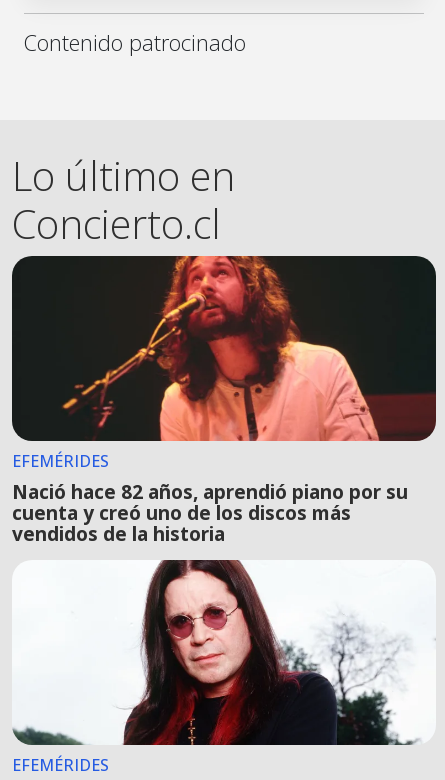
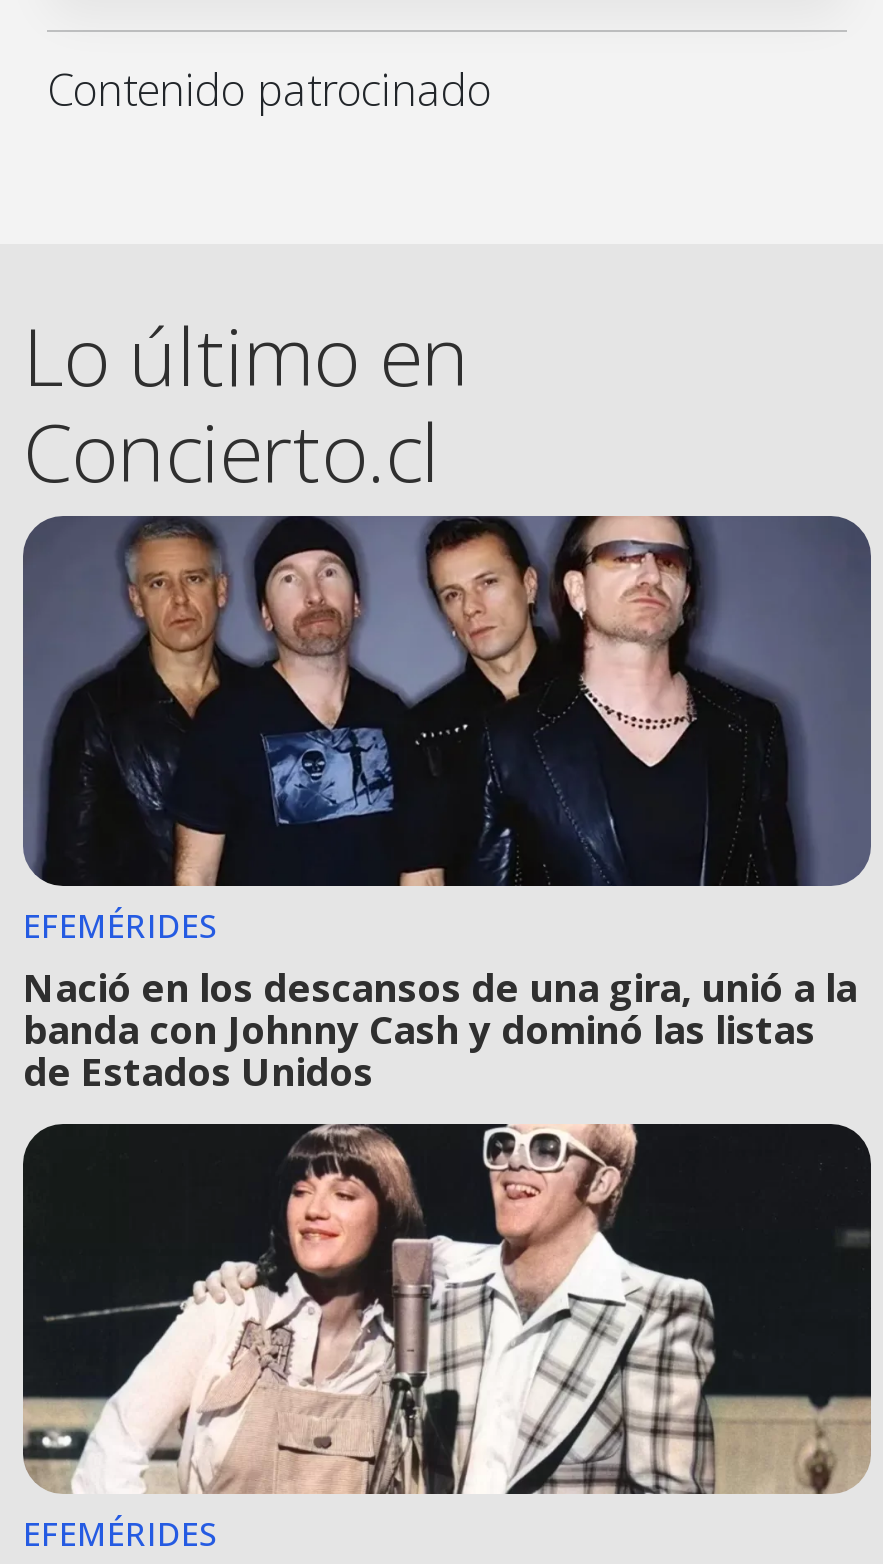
[11,255,436,547] [image] | Nació hace 82 años, aprendió piano por su | cuenta y creó uno de los discos más | vendidos de la historia -> [21,514,871,1098] [image] | Nació en los descansos de una gira, unió a la | banda con Johnny Cash y dominó las listas | de Estados Unidos
[12,559,436,746] [image] -> [21,1122,873,1496] [image]

